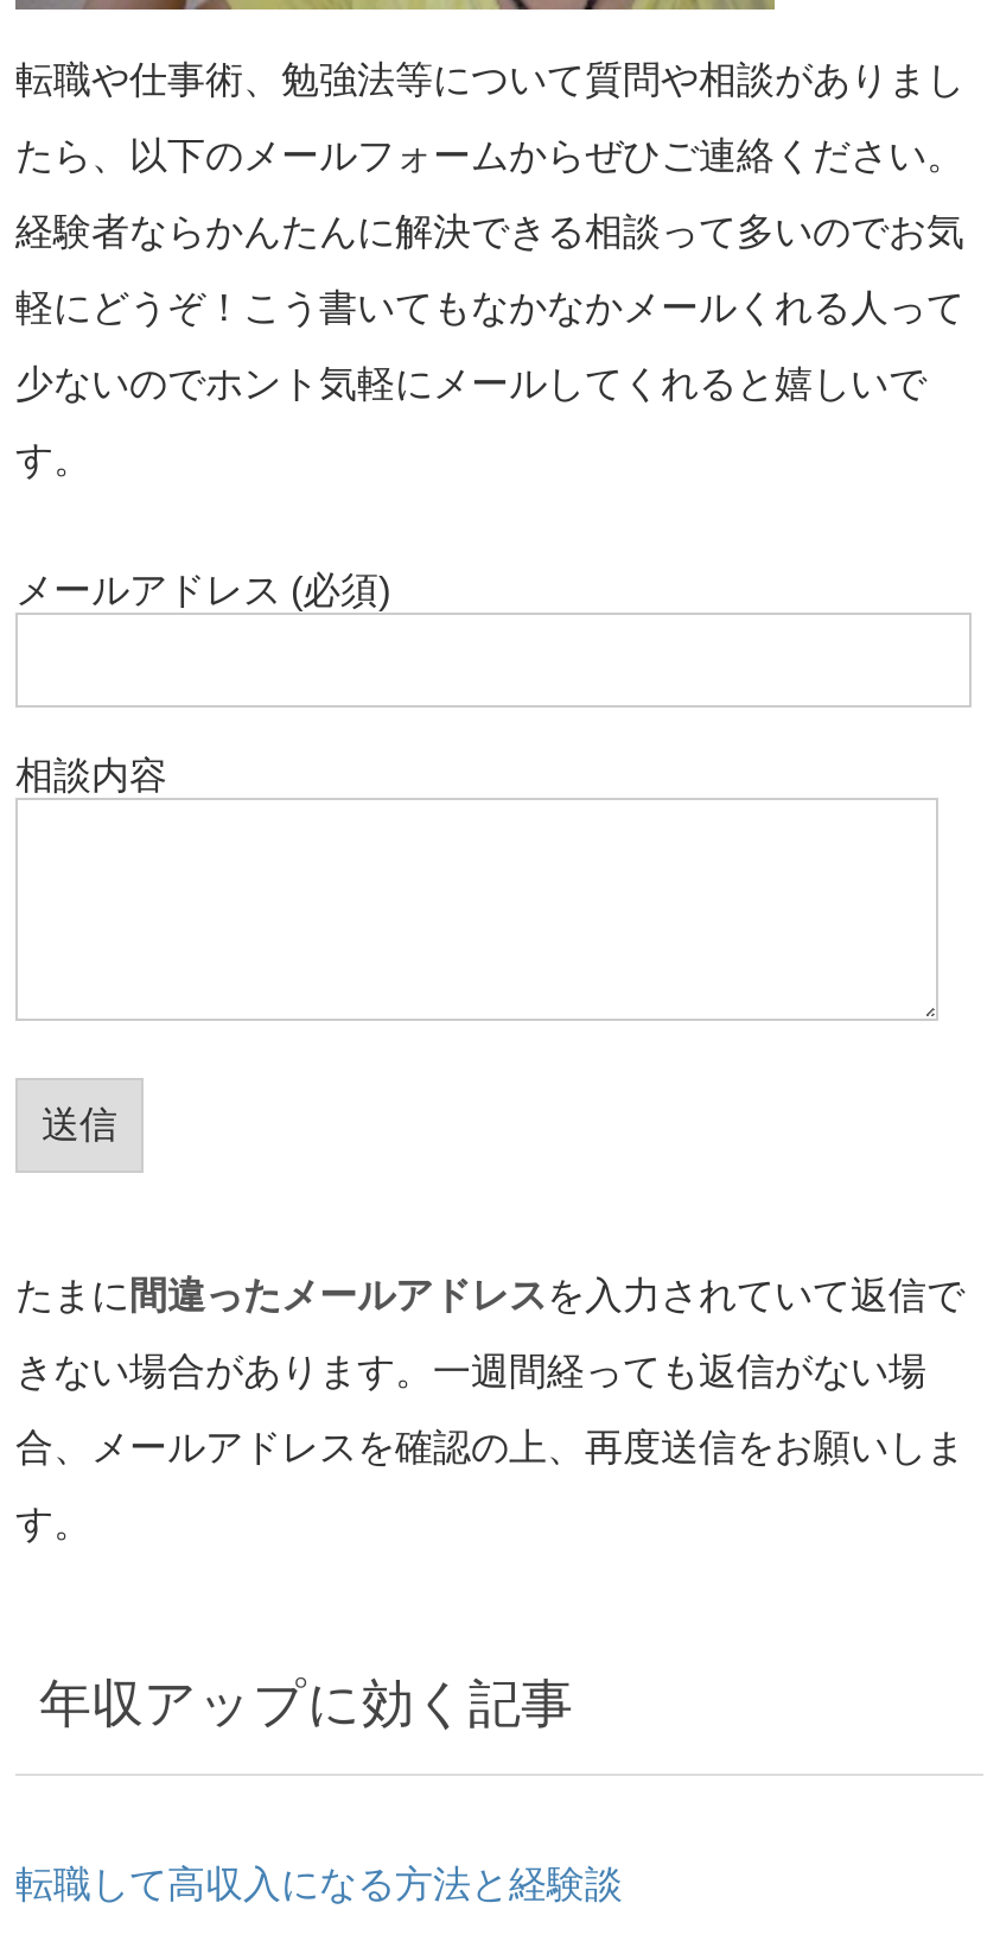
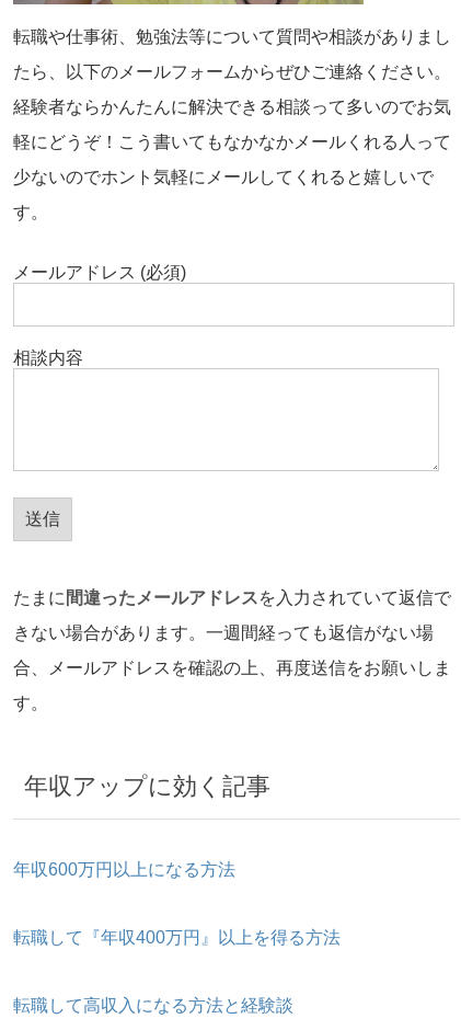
none -> [13,860,235,879] 年収600万円以上になる方法
none -> [13,928,341,947] 転職して『年収400万円』以上を得る方法

